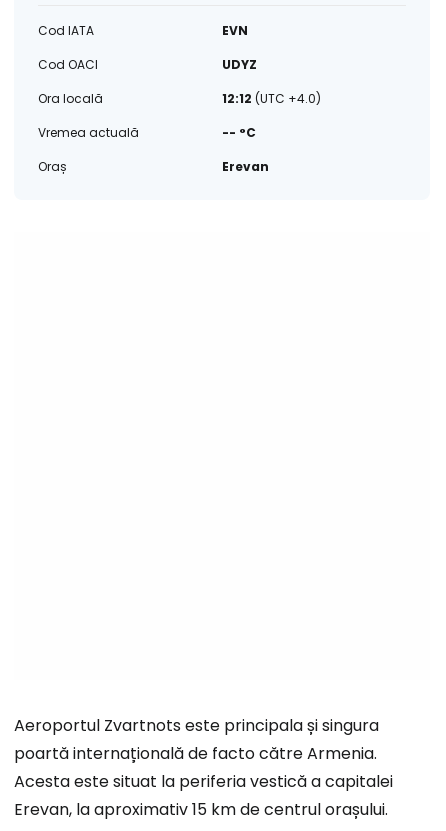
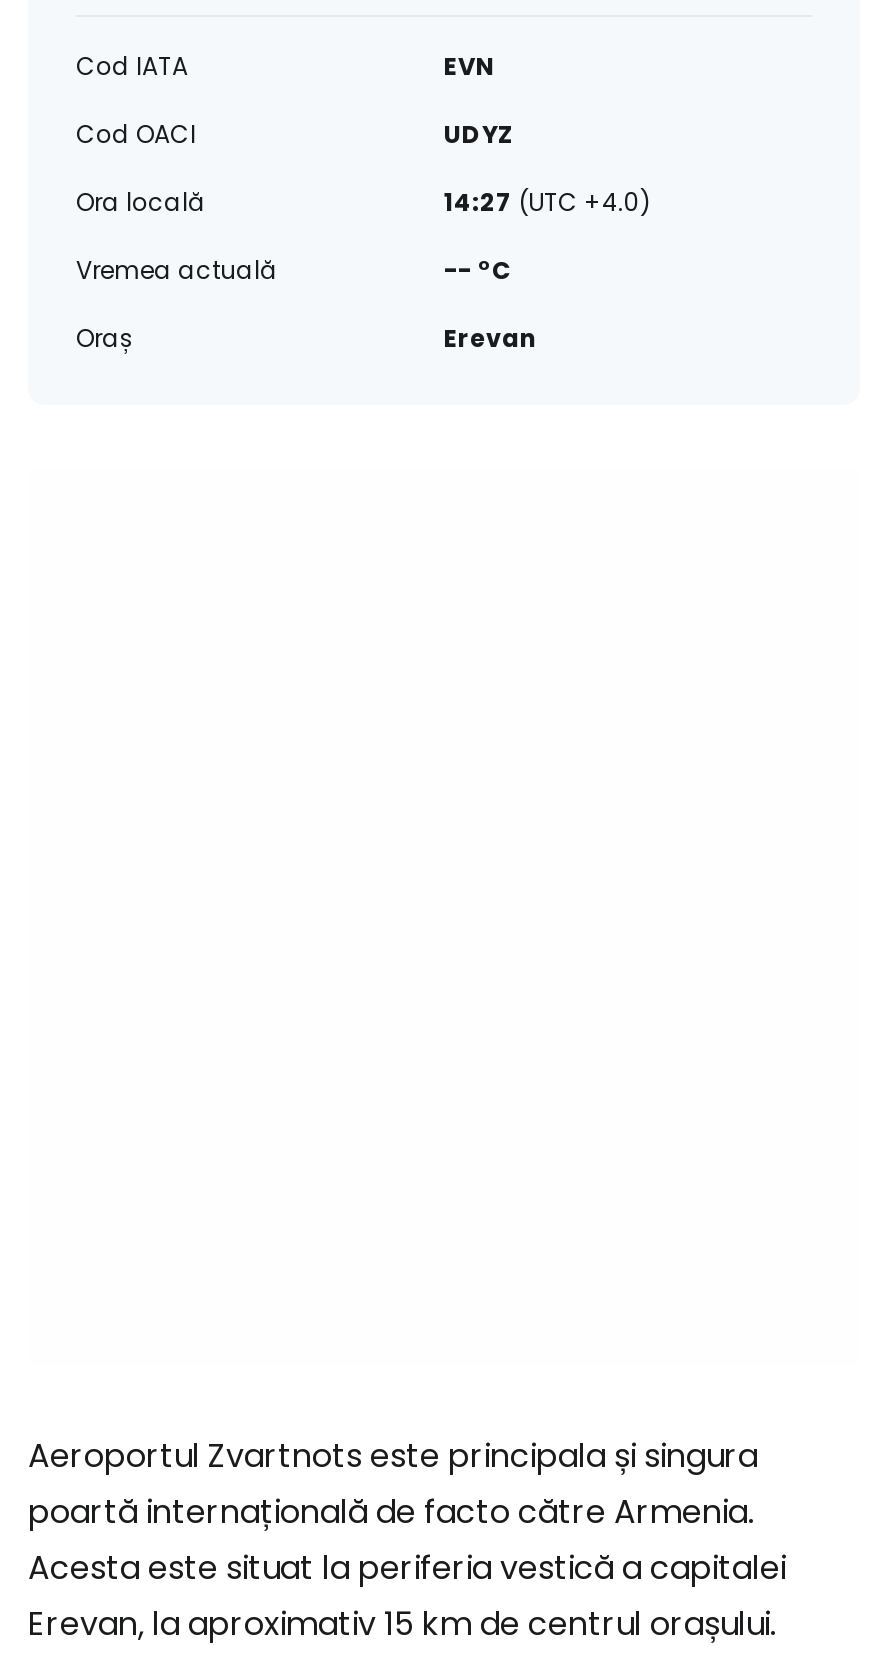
[222,90,321,107] 12:12 (UTC +4.0) -> [444,185,650,219] 14:27 (UTC +4.0)

